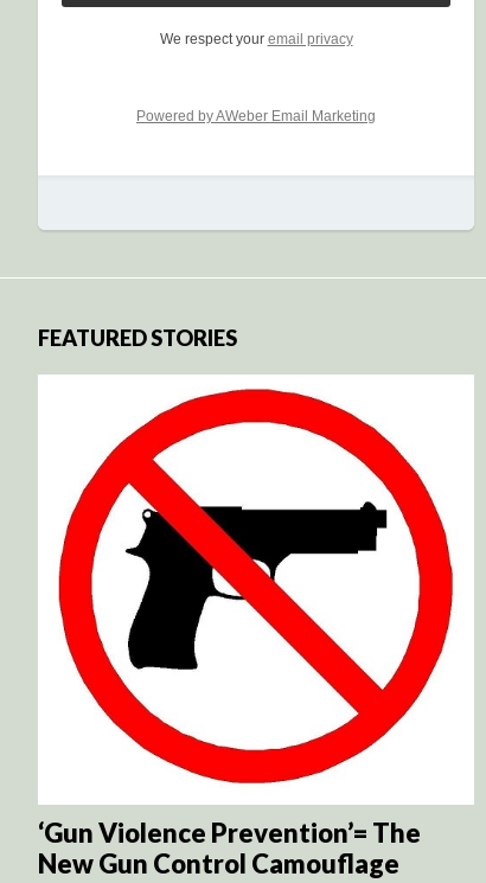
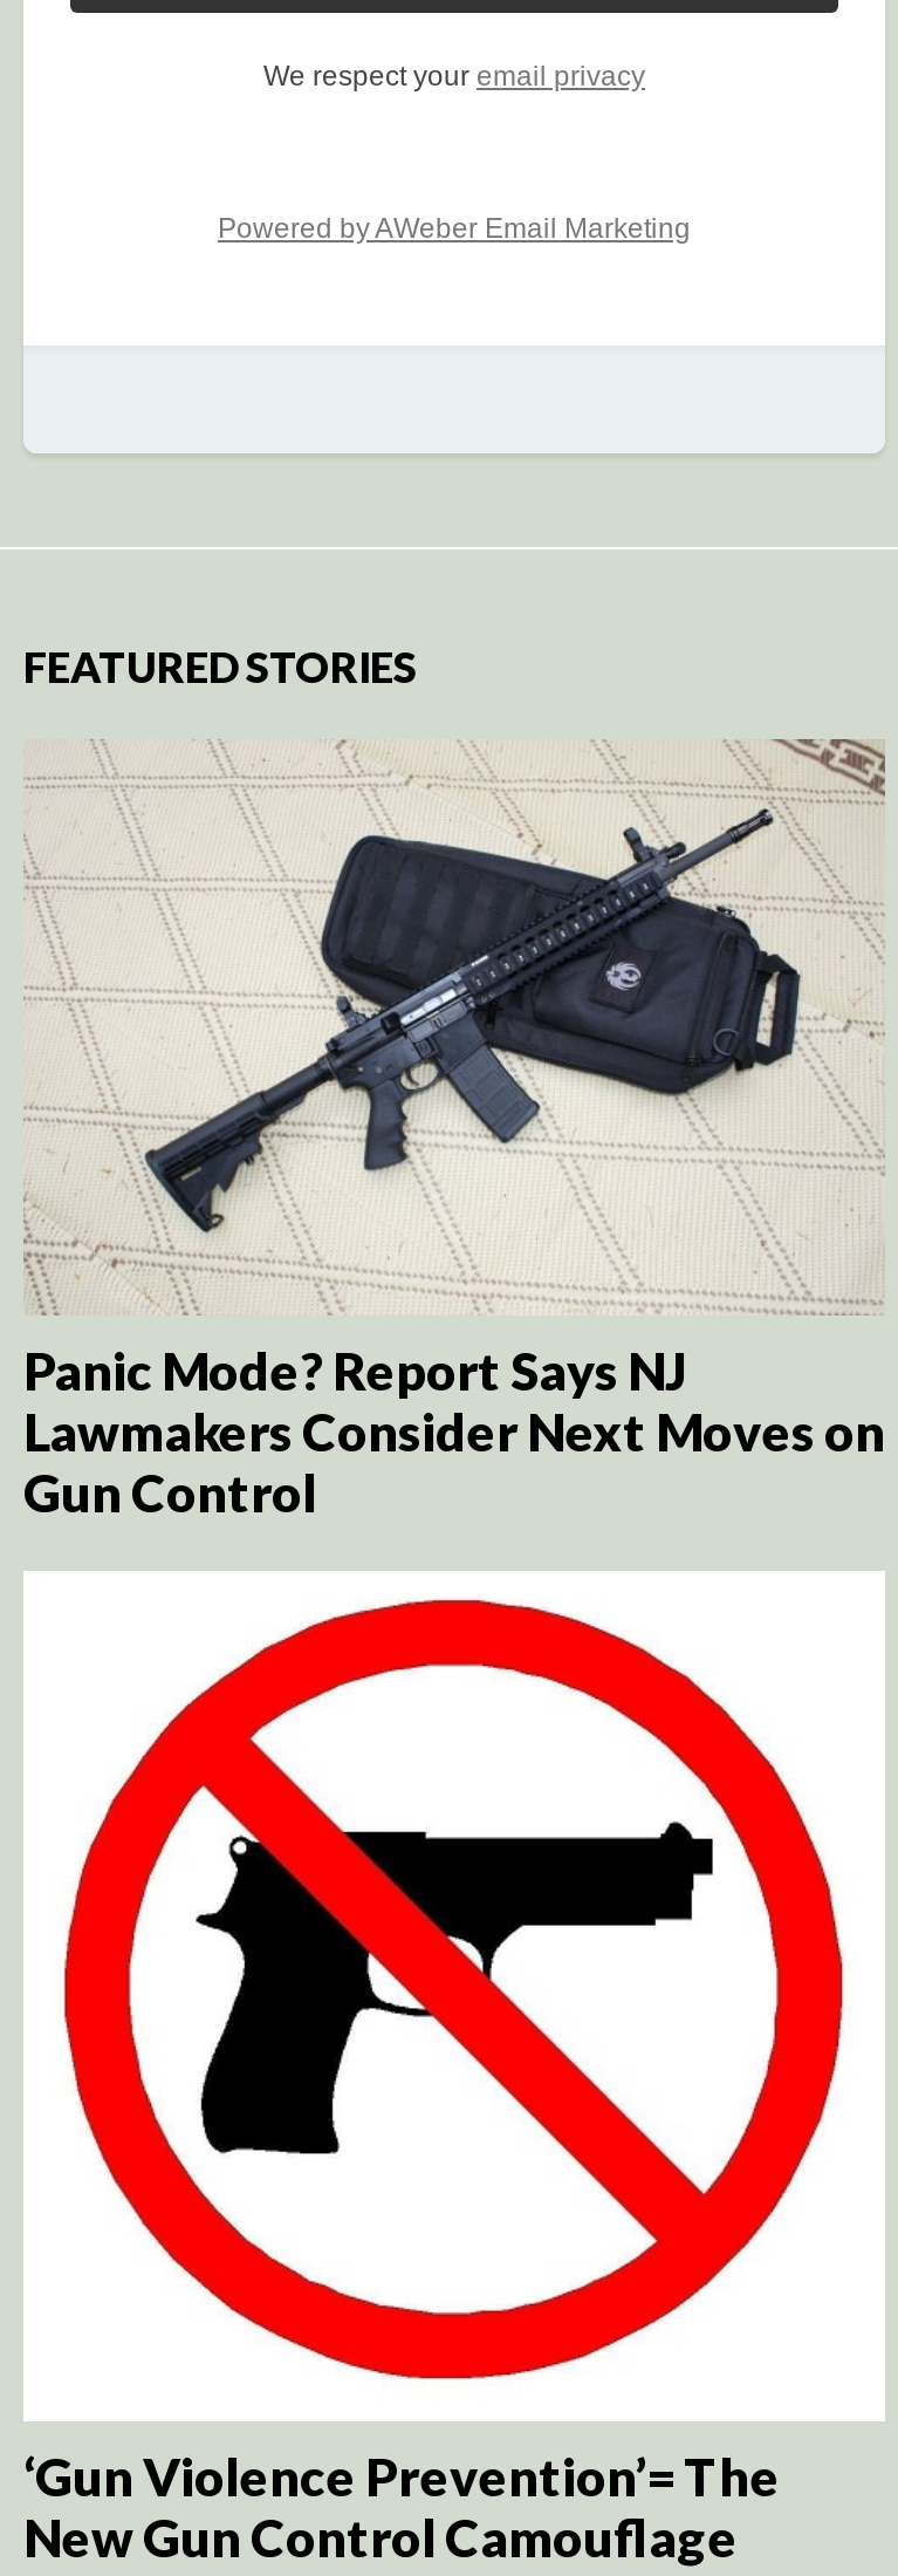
none -> [23,738,887,1523] [image] | Panic Mode? Report Says NJ | Lawmakers Consider Next Moves on | Gun Control

